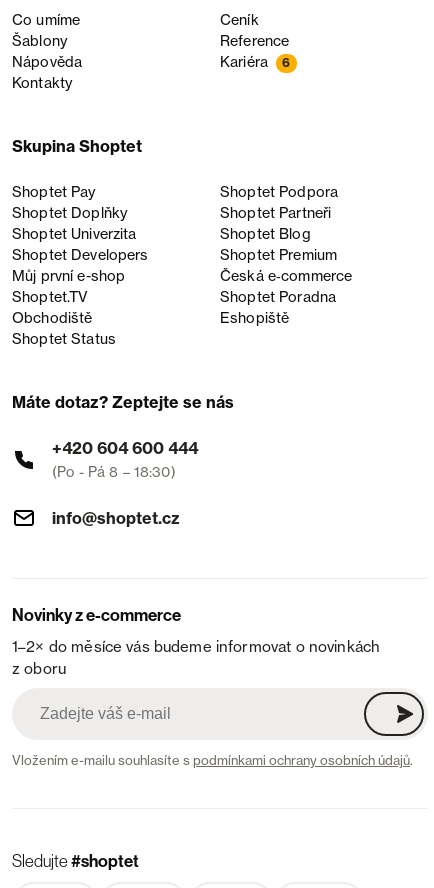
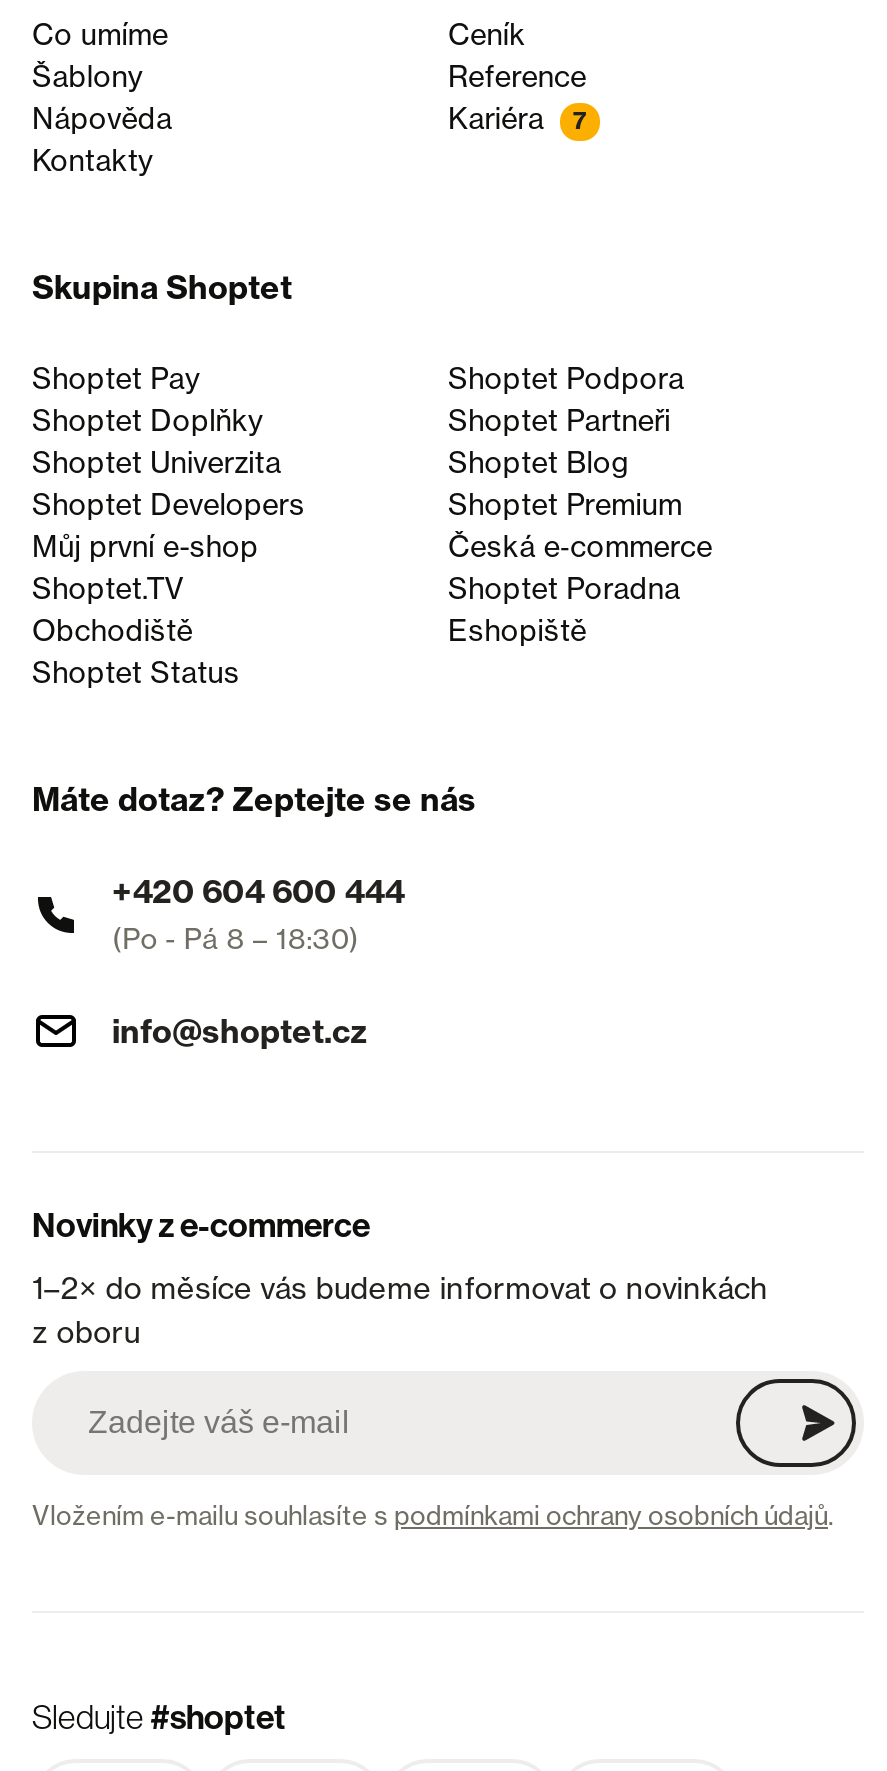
[220,53,291,71] Kariéra 6 -> [448,101,587,137] Kariéra 7

